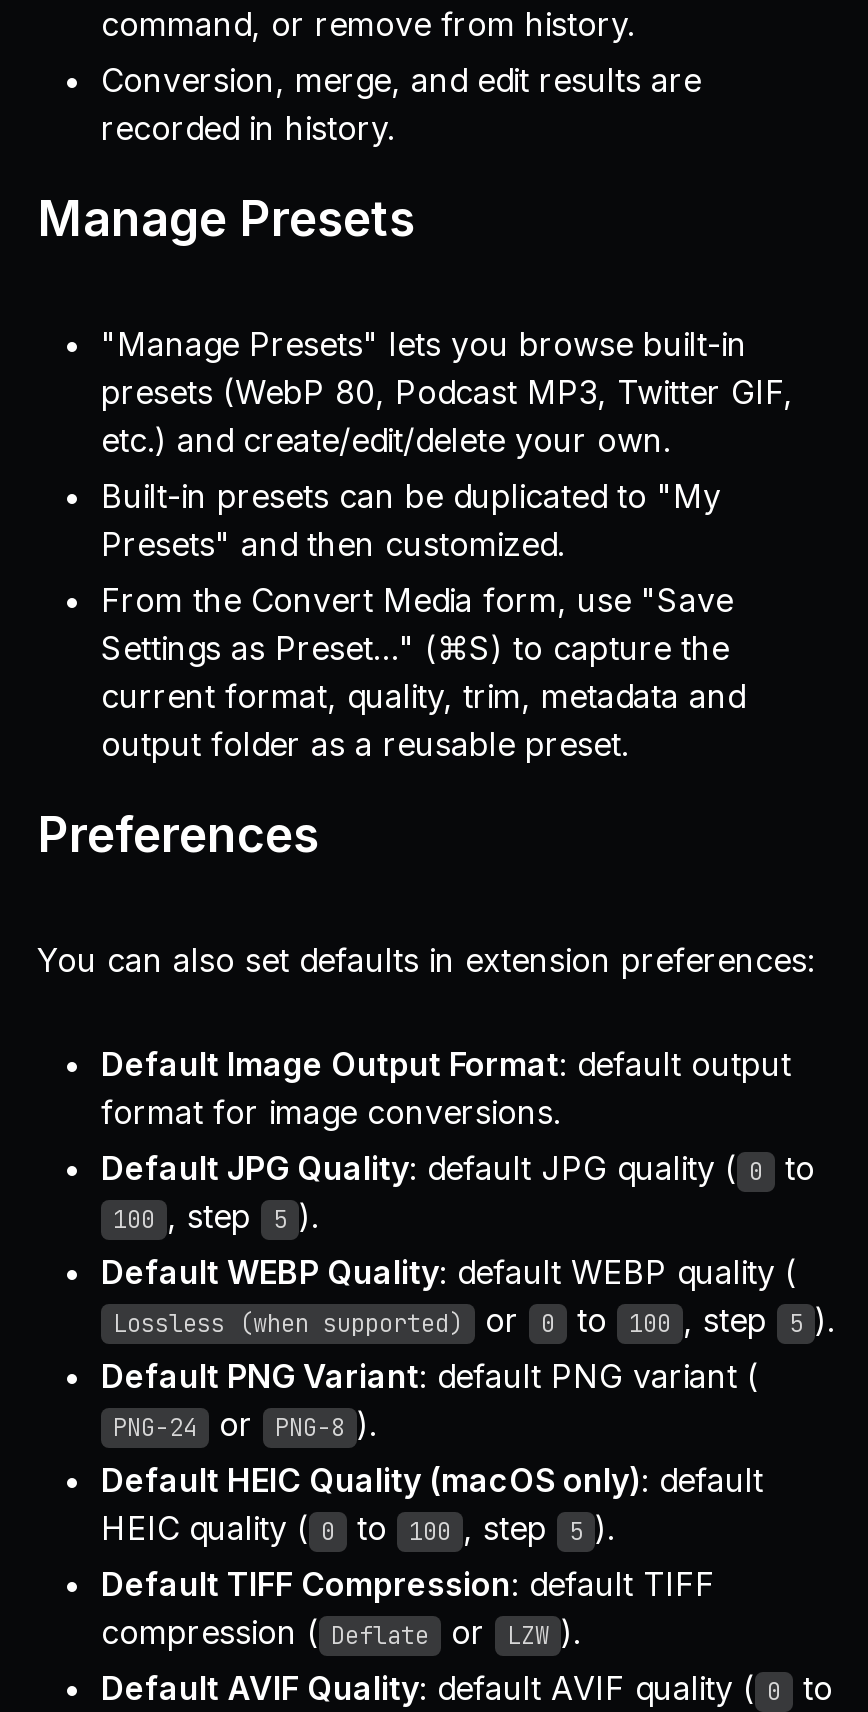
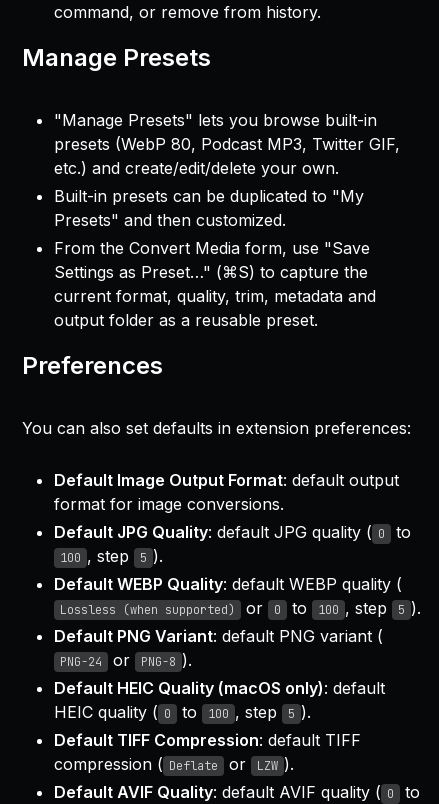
[101,60,701,148] Conversion, merge, and edit results are | recorded in history. -> none

